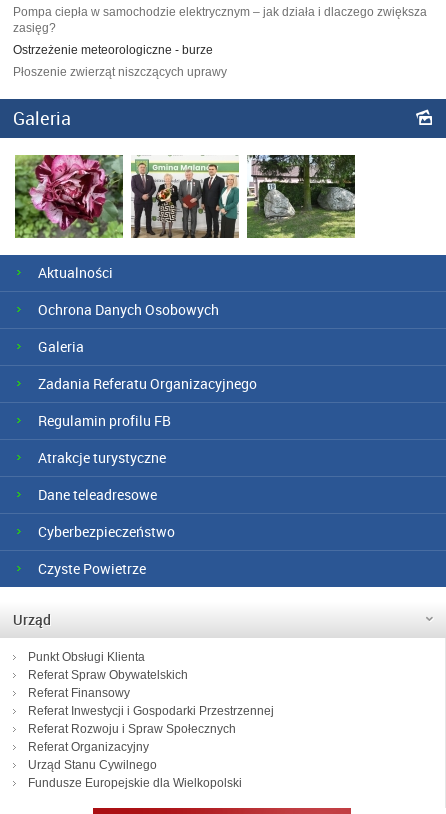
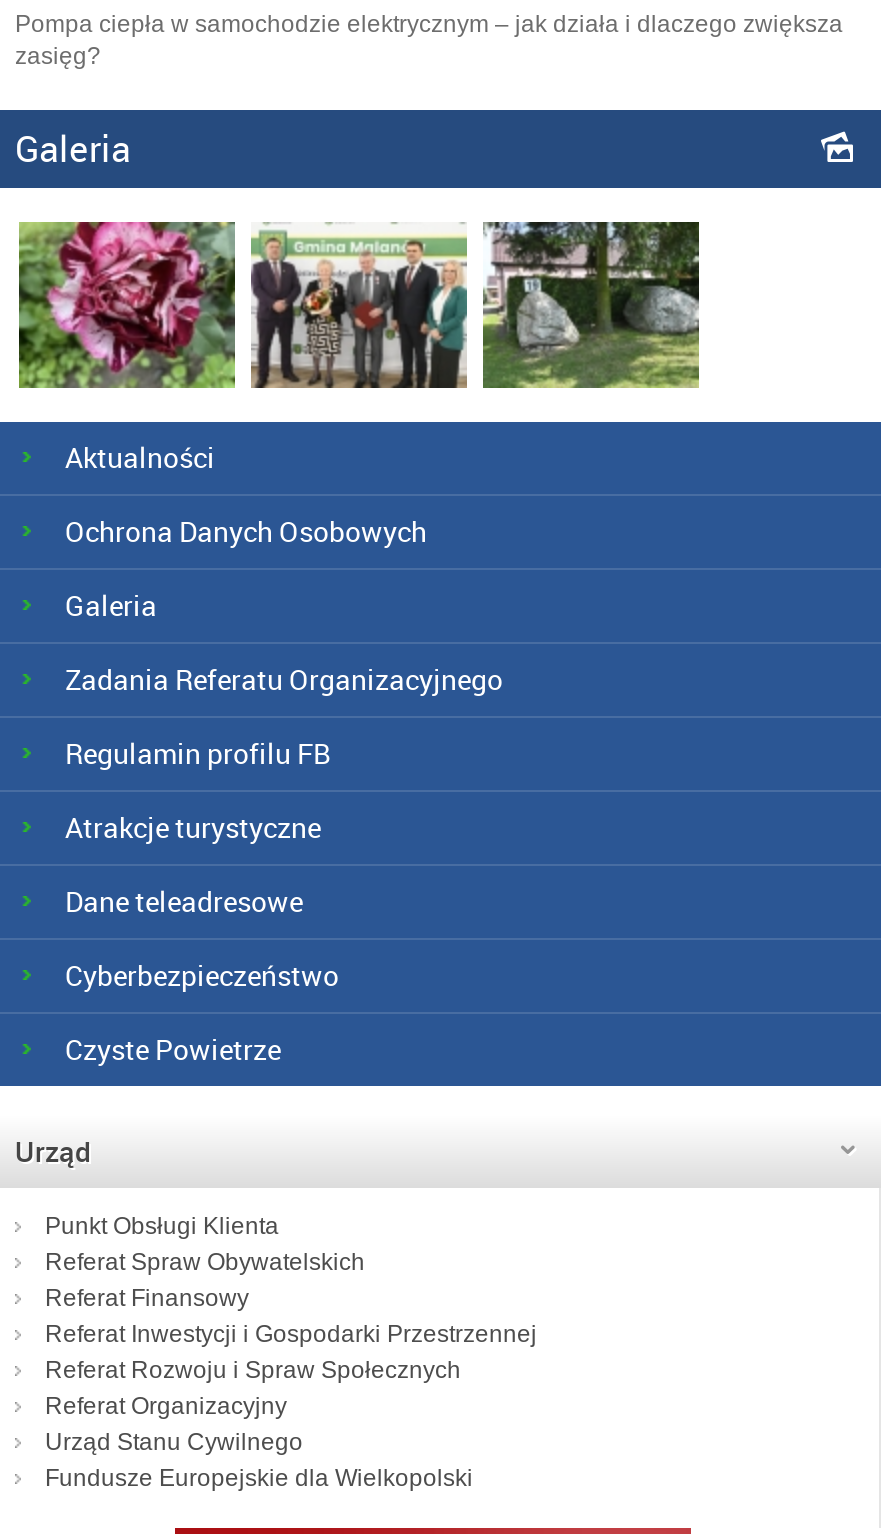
[13,43,227,79] Ostrzeżenie meteorologiczne - burze | Płoszenie zwierząt niszczących uprawy -> none

